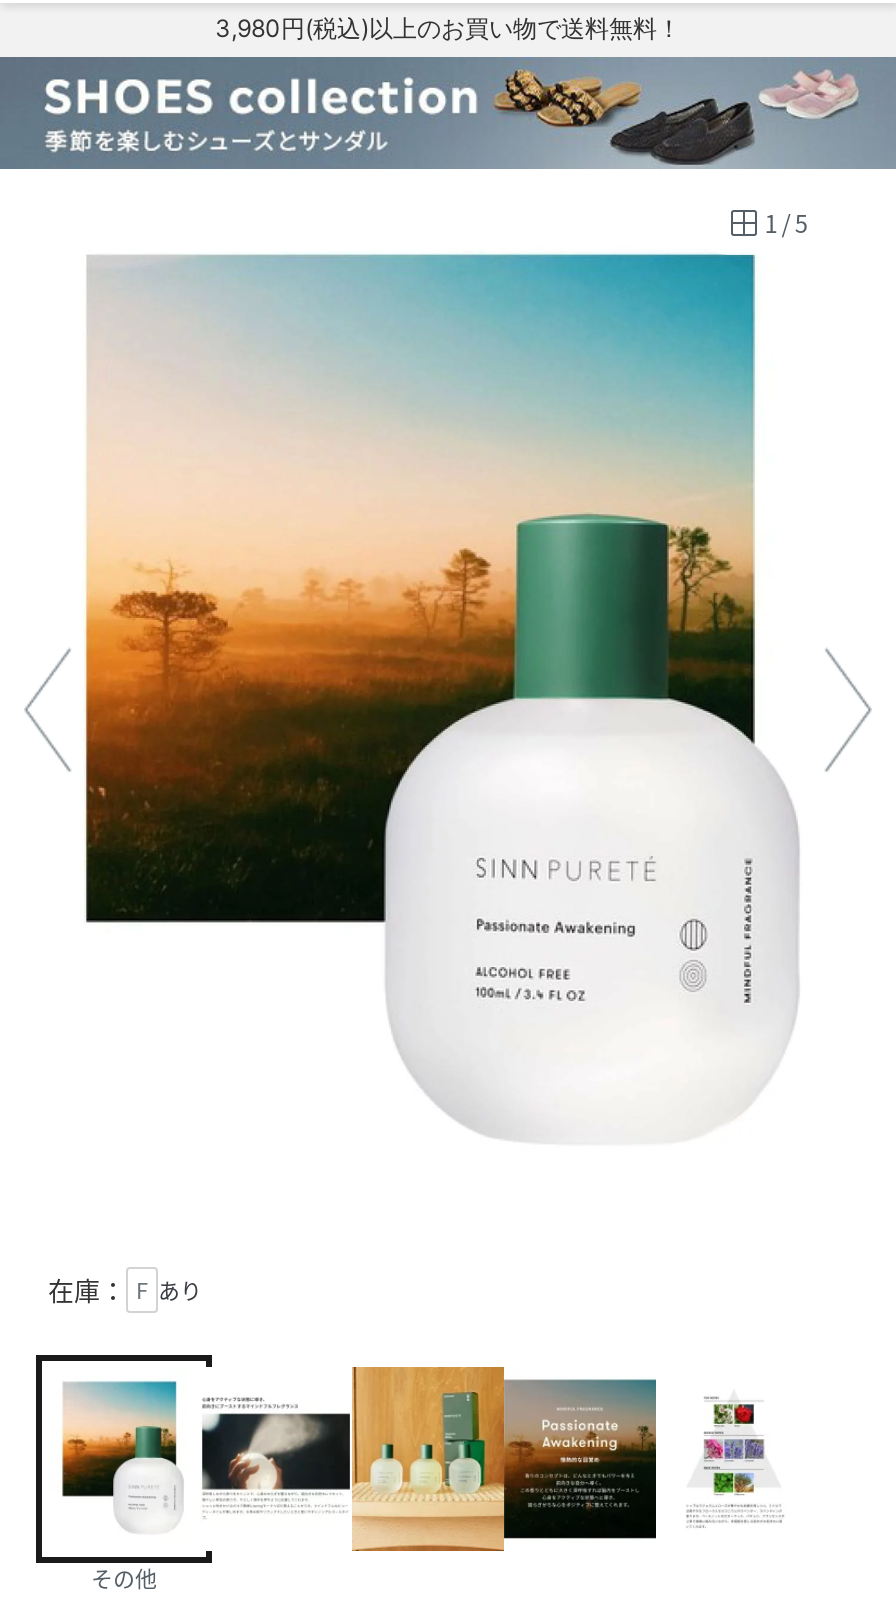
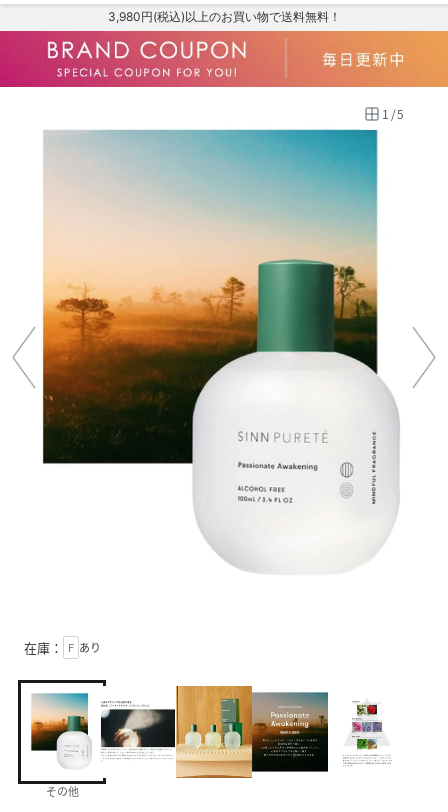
[6,55,890,171] [image] -> [3,30,445,88] [image]

